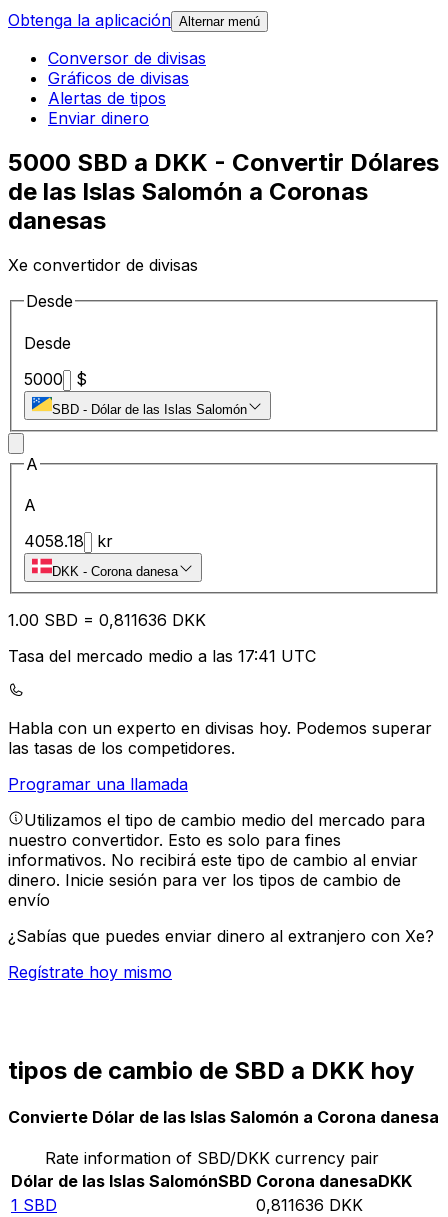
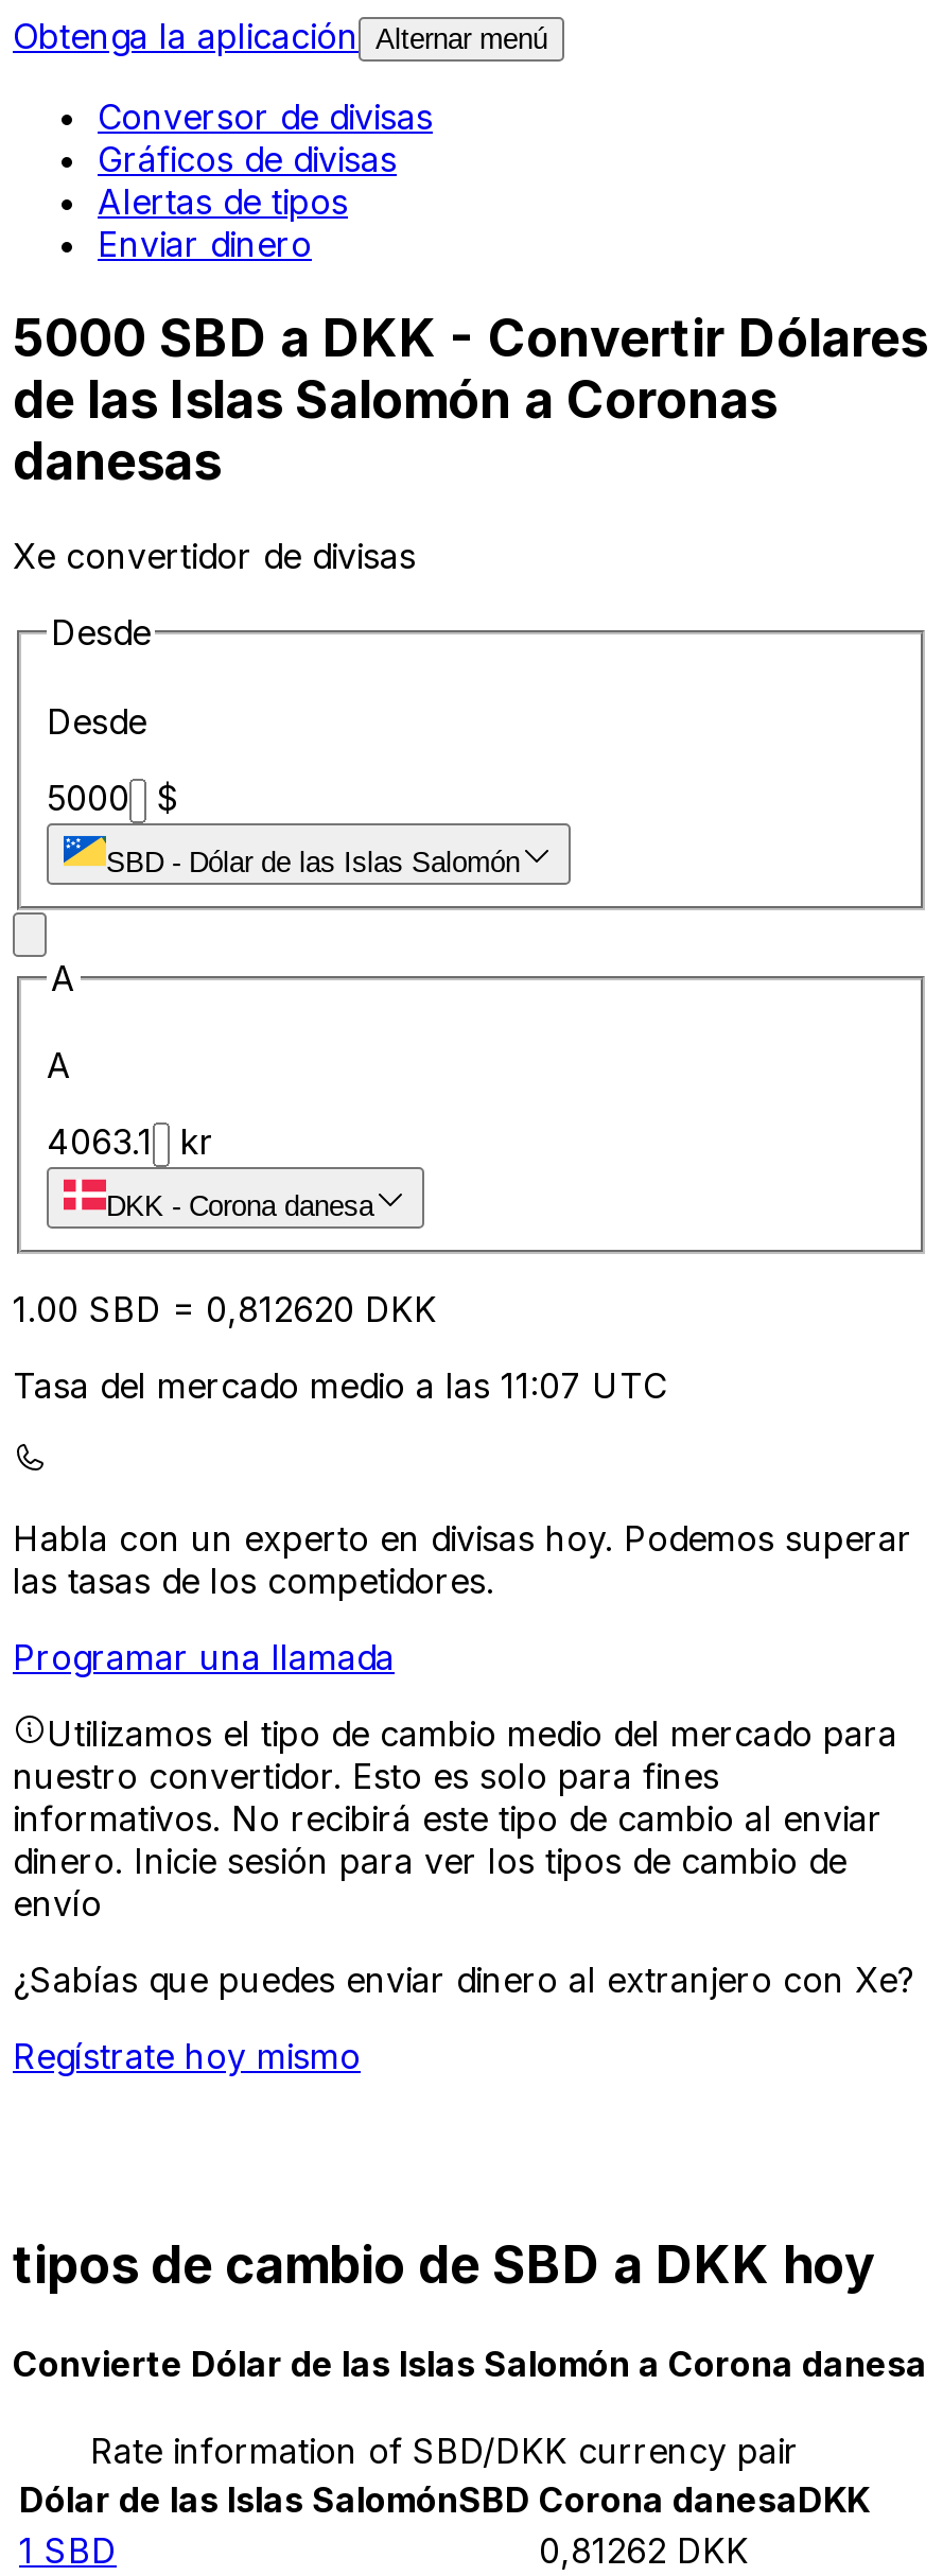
[24,531,113,551] 4058.18 kr -> [47,1121,214,1164] 4063.1 kr
[8,610,206,630] 1.00 SBD = 0,811636 DKK -> [13,1289,437,1331] 1.00 SBD = 0,812620 DKK
[8,646,316,666] Tasa del mercado medio a las 17:41 UTC -> [13,1365,666,1408] Tasa del mercado medio a las 11:07 UTC
[256,1195,363,1215] 0,811636 DKK -> [539,2529,749,2571] 0,81262 DKK

